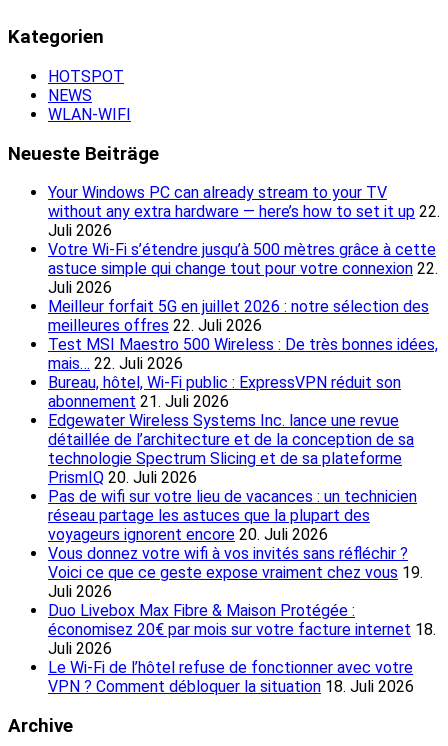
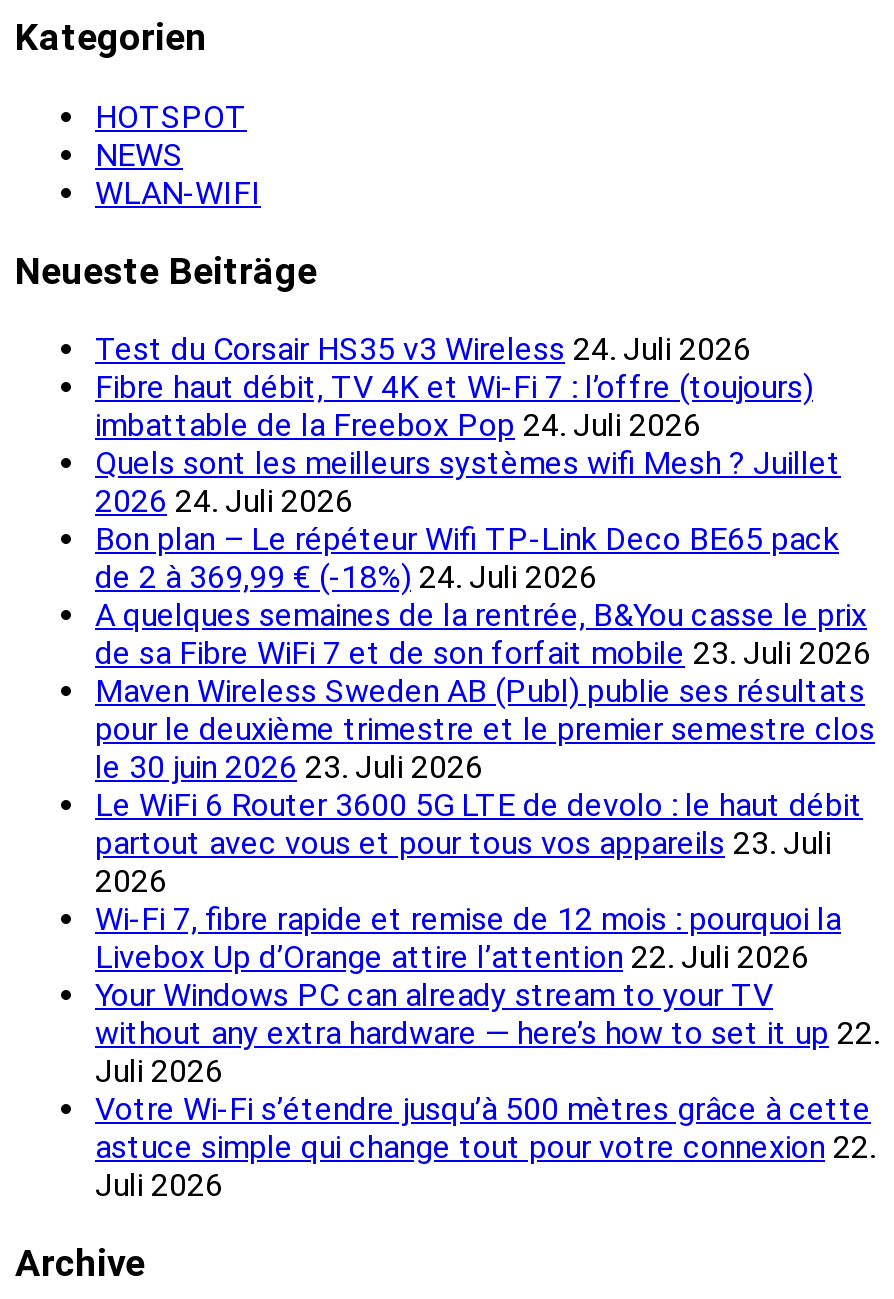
none -> [95,331,875,977] Test du Corsair HS35 v3 Wireless 24. Juli 2026 | Fibre haut débit, TV 4K et Wi-Fi 7 : l’offre (toujours) | imbattable de la Freebox Pop 24. Juli 2026 | Quels sont les meilleurs systèmes wifi Mesh ? Juillet | 2026 24. Juli 2026 | Bon plan – Le répéteur Wifi TP-Link Deco BE65 pack | de 2 à 369,99 € (-18%) 24. Juli 2026 | A quelques semaines de la rentrée, B&You casse le prix | de sa Fibre WiFi 7 et de son forfait mobile 23. Juli 2026 | Maven Wireless Sweden AB (Publ) publie ses résultats | pour le deuxième trimestre et le premier semestre clos | le 30 juin 2026 23. Juli 2026 | Le WiFi 6 Router 3600 5G LTE de devolo : le haut débit | partout avec vous et pour tous vos appareils 23. Juli | 2026 | Wi-Fi 7, fibre rapide et remise de 12 mois : pourquoi la | Livebox Up d’Orange attire l’attention 22. Juli 2026
moved [48,183,440,297] -> [95,977,879,1205]: Your Windows PC can already stream to your TV | without any extra hardware — here’s how to set it up 22. | Juli 2026 | Votre Wi-Fi s’étendre jusqu’à 500 mètres grâce à cette | astuce simple qui change tout pour votre connexion 22. | Juli 2026
[48,297,438,696] Meilleur forfait 5G en juillet 2026 : notre sélection des | meilleures offres 22. Juli 2026 | Test MSI Maestro 500 Wireless : De très bonnes idées, | mais… 22. Juli 2026 | Bureau, hôtel, Wi-Fi public : ExpressVPN réduit son | abonnement 21. Juli 2026 | Edgewater Wireless Systems Inc. lance une revue | détaillée de l’architecture et de la conception de sa | technologie Spectrum Slicing et de sa plateforme | PrismIQ 20. Juli 2026 | Pas de wifi sur votre lieu de vacances : un technicien | réseau partage les astuces que la plupart des | voyageurs ignorent encore 20. Juli 2026 | Vous donnez votre wifi à vos invités sans réfléchir ? | Voici ce que ce geste expose vraiment chez vous 19. | Juli 2026 | Duo Livebox Max Fibre & Maison Protégée : | économisez 20€ par mois sur votre facture internet 18. | Juli 2026 | Le Wi-Fi de l’hôtel refuse de fonctionner avec votre | VPN ? Comment débloquer la situation 18. Juli 2026 -> none

